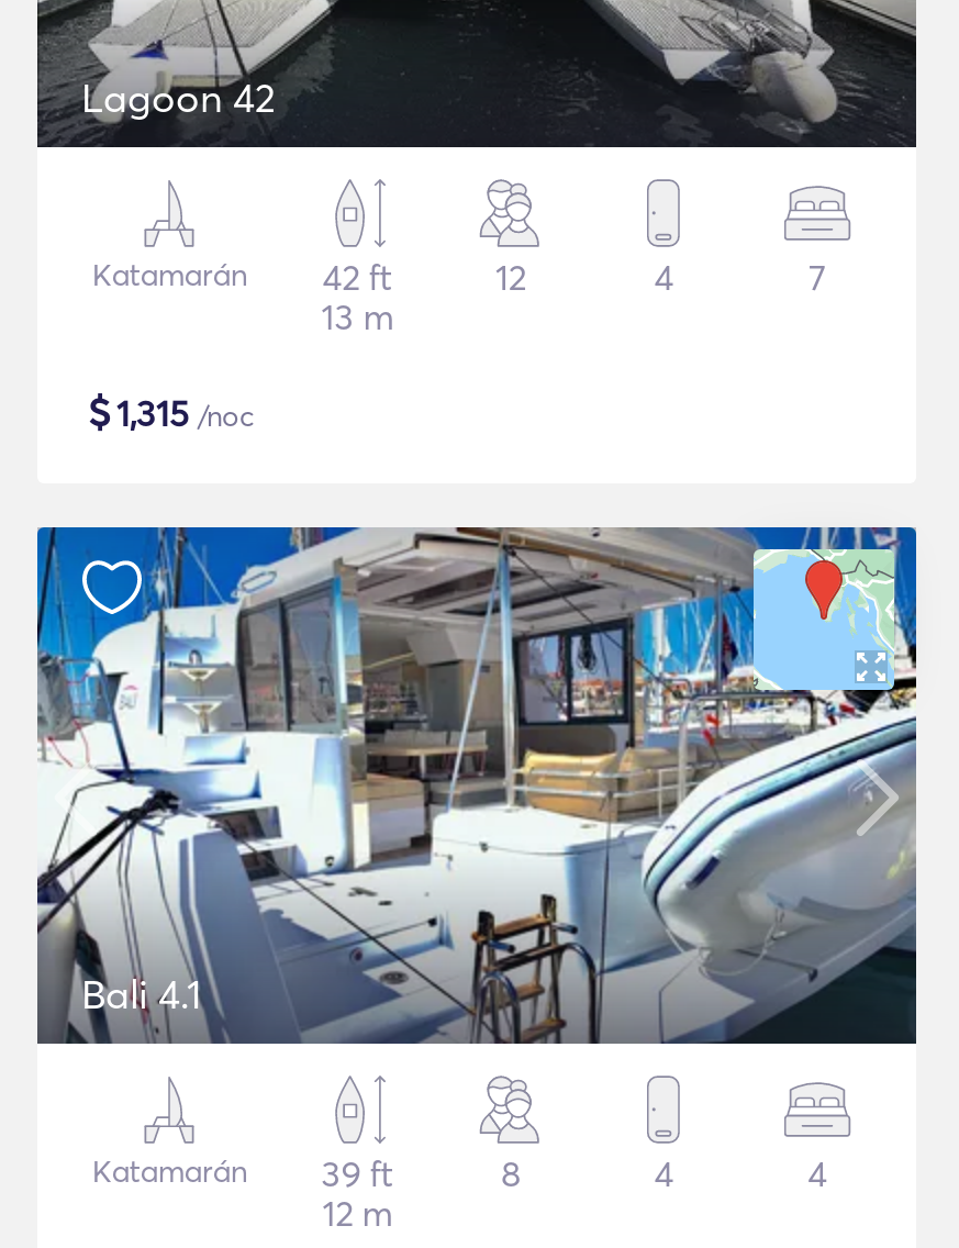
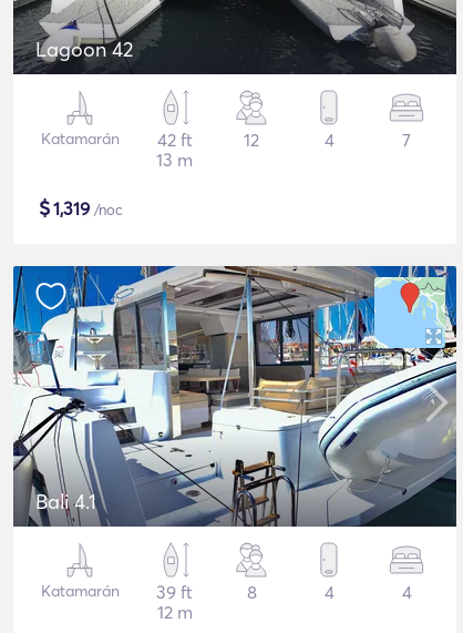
[88,387,255,437] $1,315 /noc -> [39,195,123,221] $1,319 /noc

